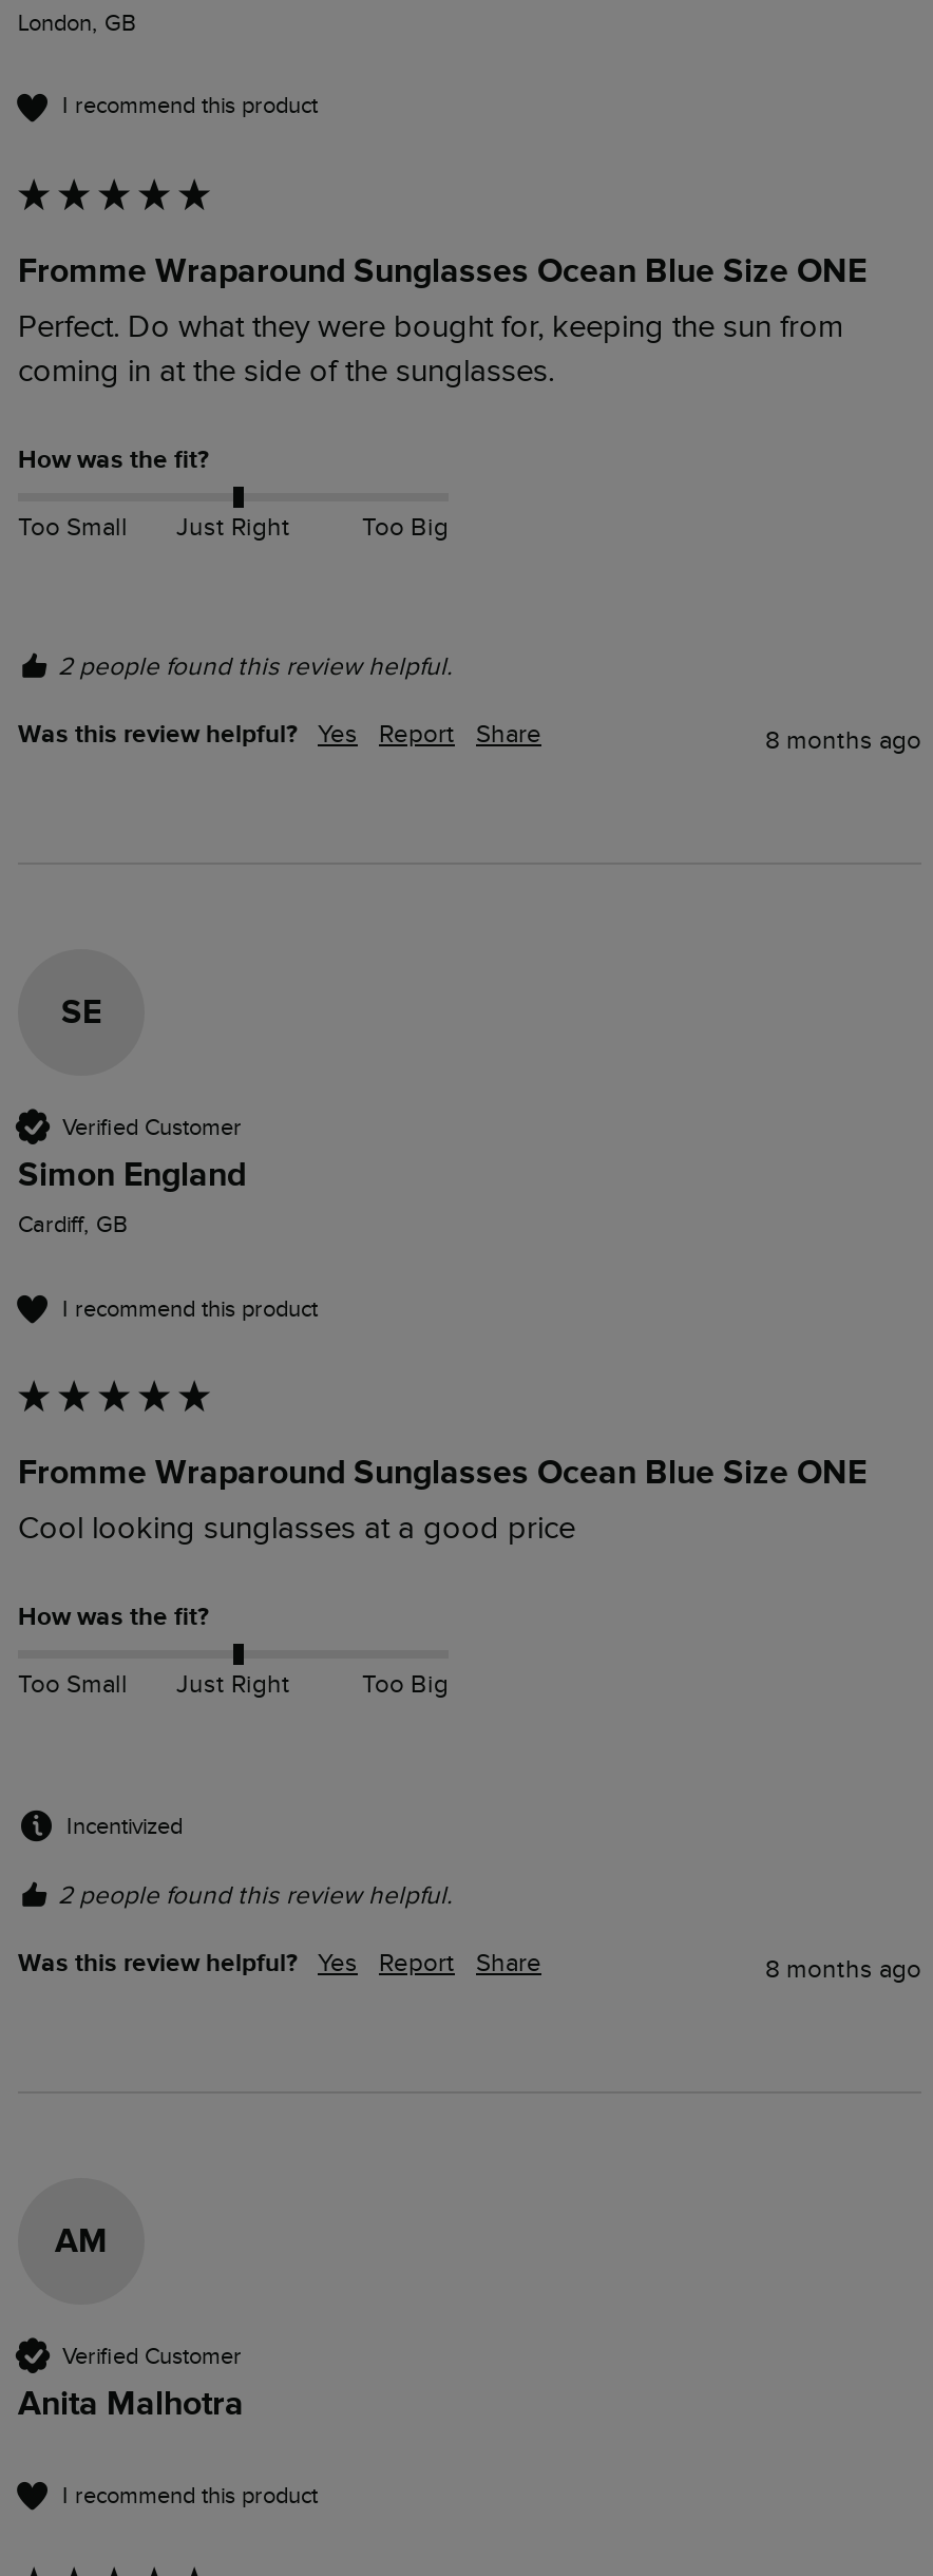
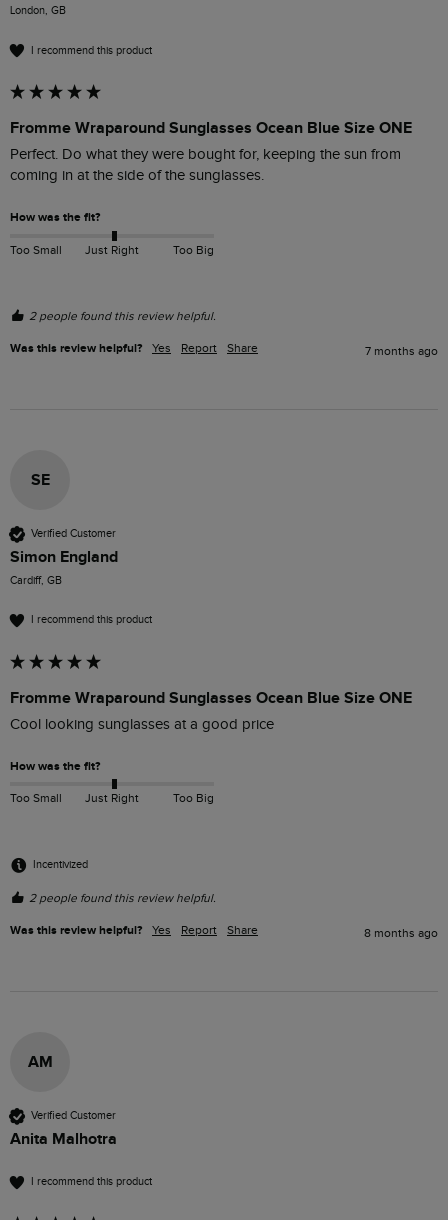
[765,725,921,755] 8 months ago -> [365,343,438,357] 7 months ago

